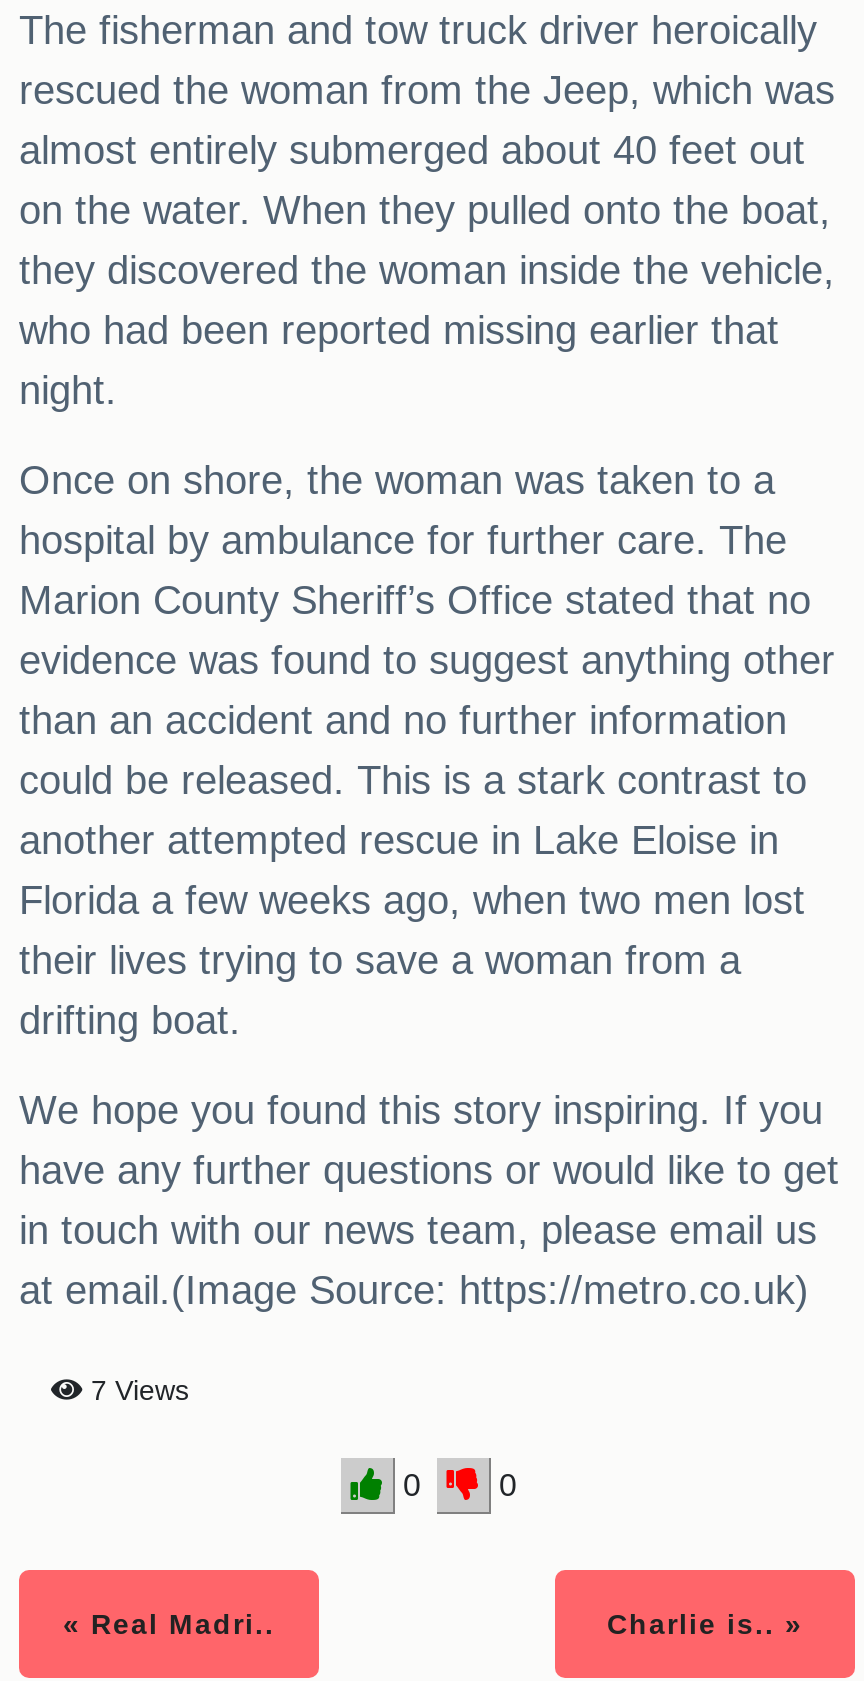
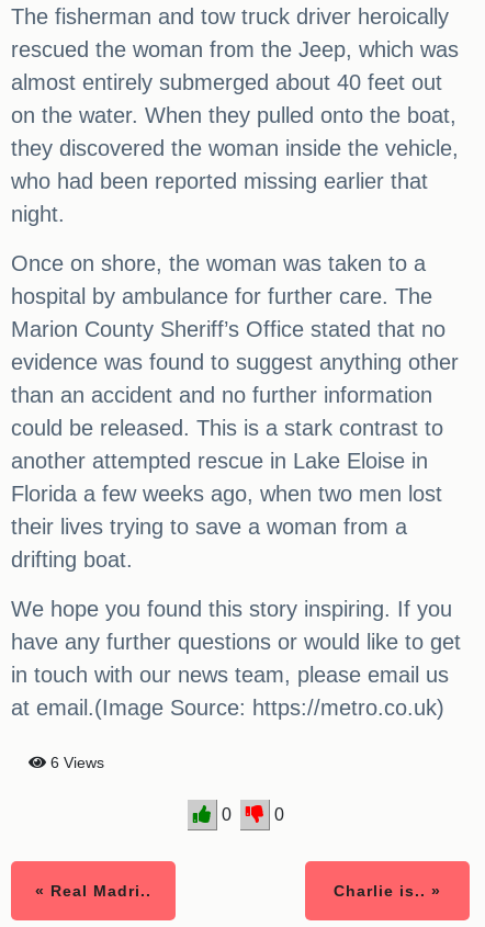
[83,1375,189,1407] 7 Views -> [46,754,104,772] 6 Views

